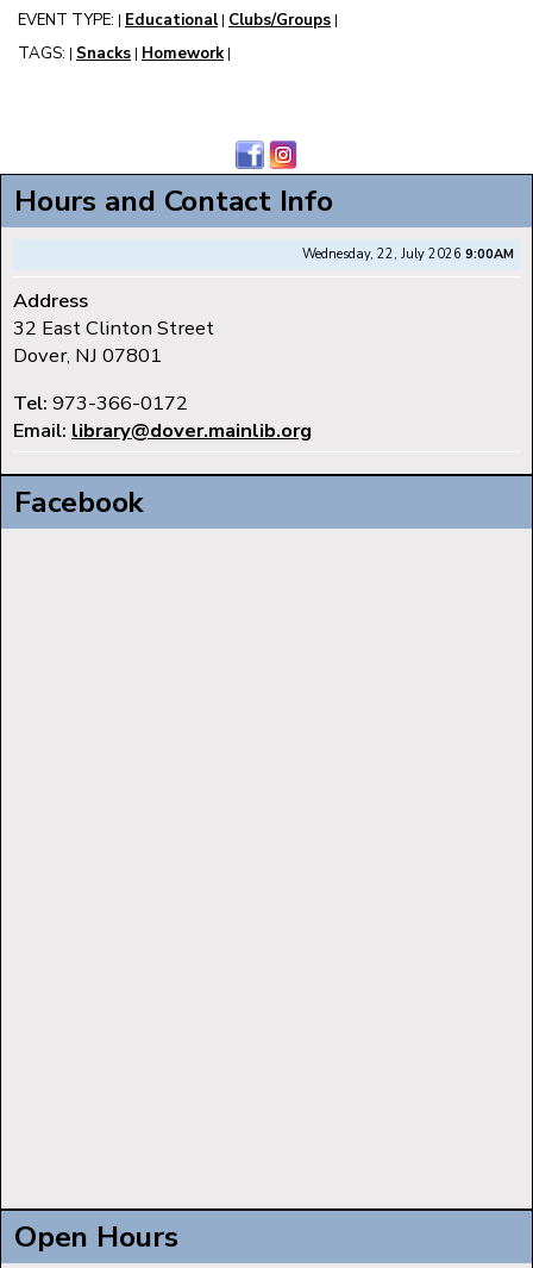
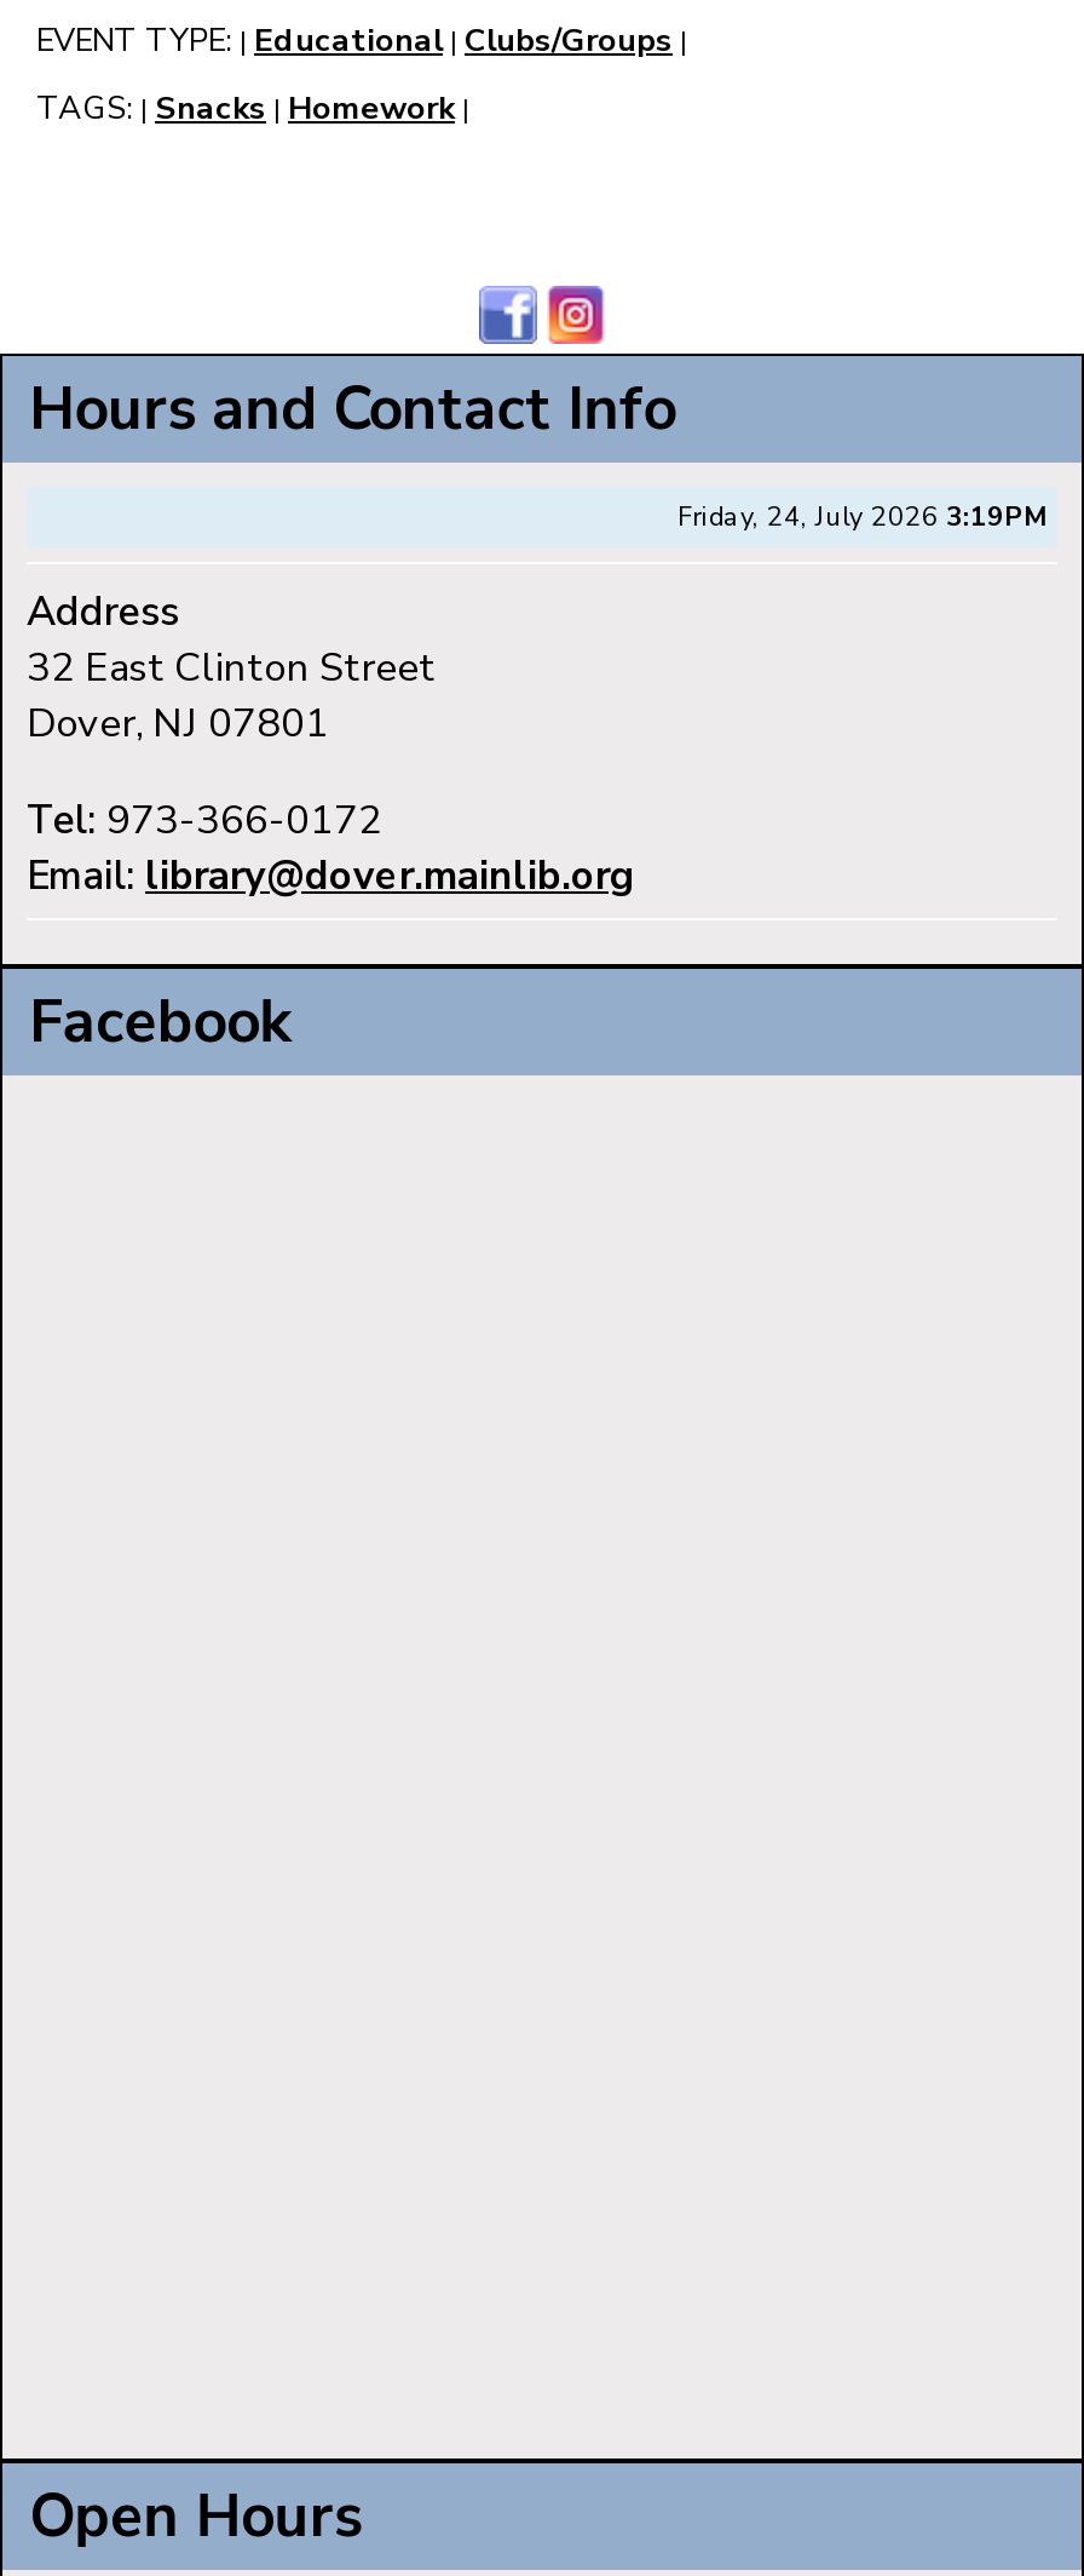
[302,245,514,263] Wednesday, 22, July 2026 9:00AM -> [677,499,1045,536] Friday, 24, July 2026 3:19PM

